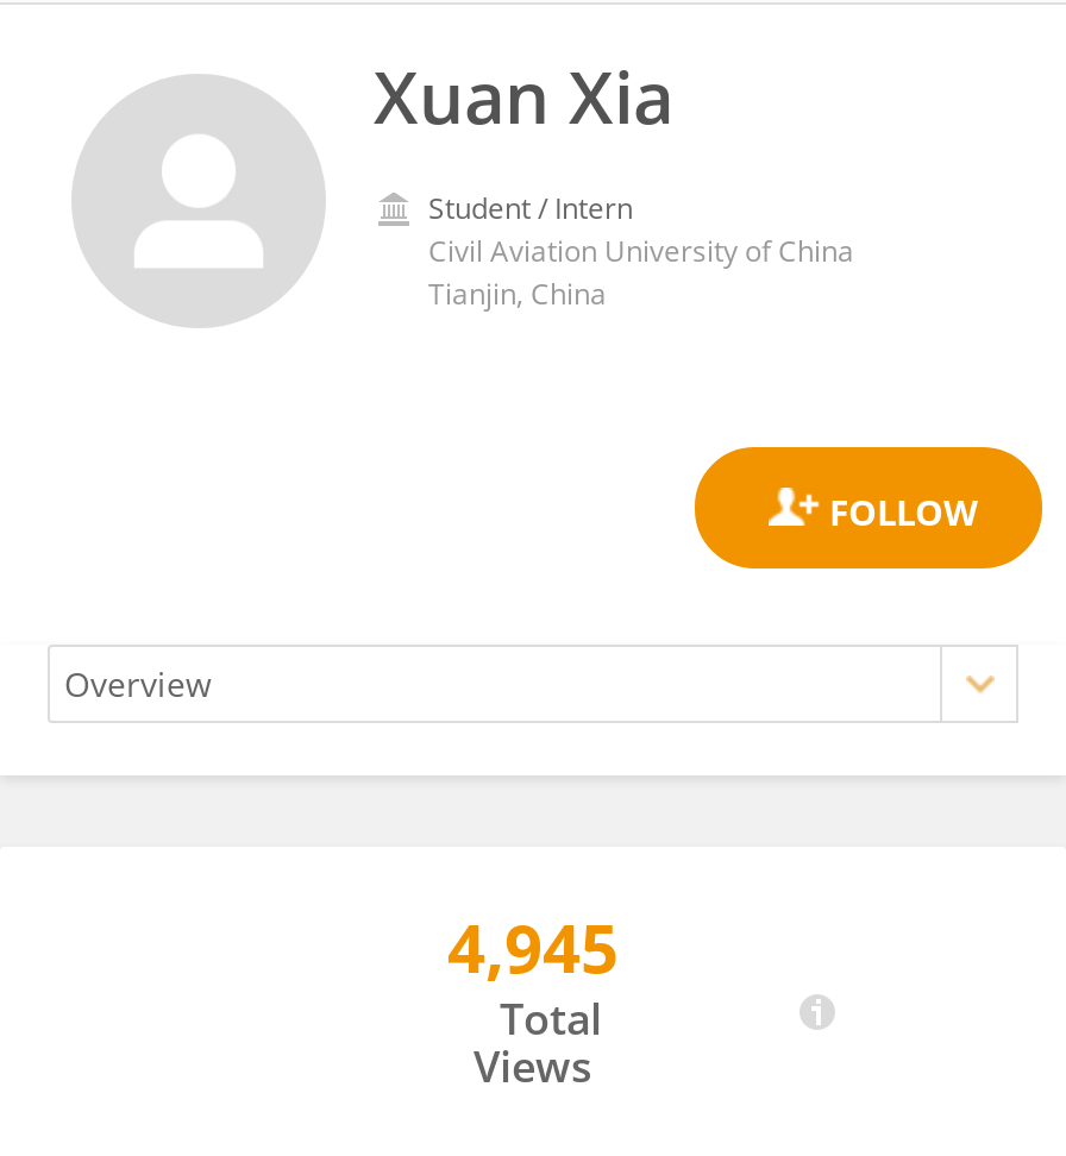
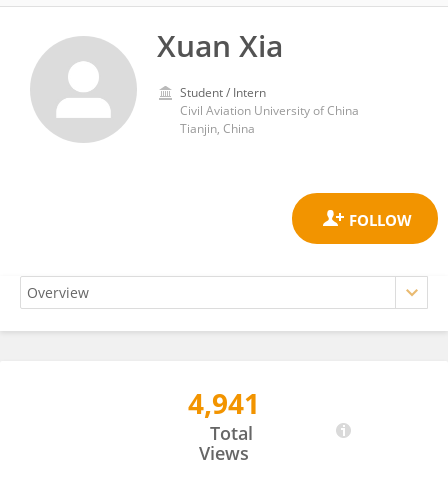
[447,901,619,992] 4,945 -> [188,384,260,422] 4,941

